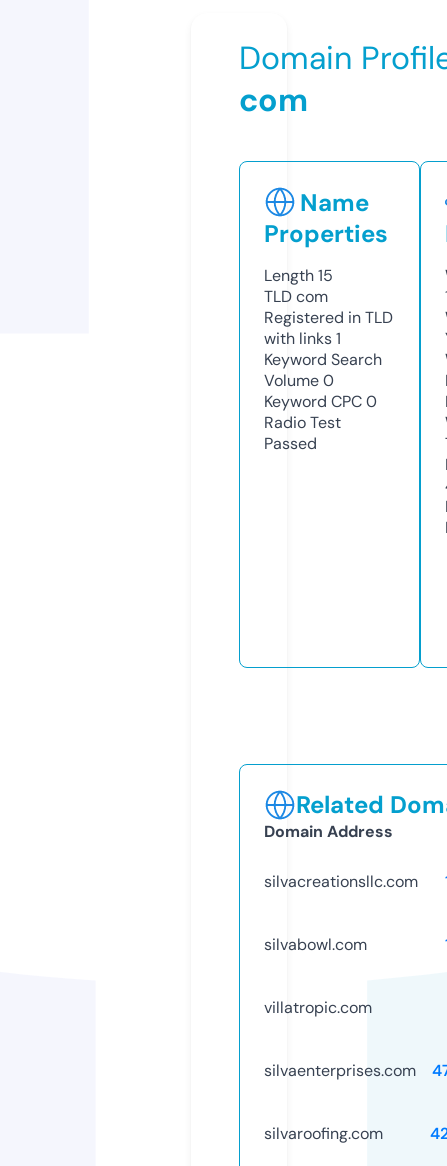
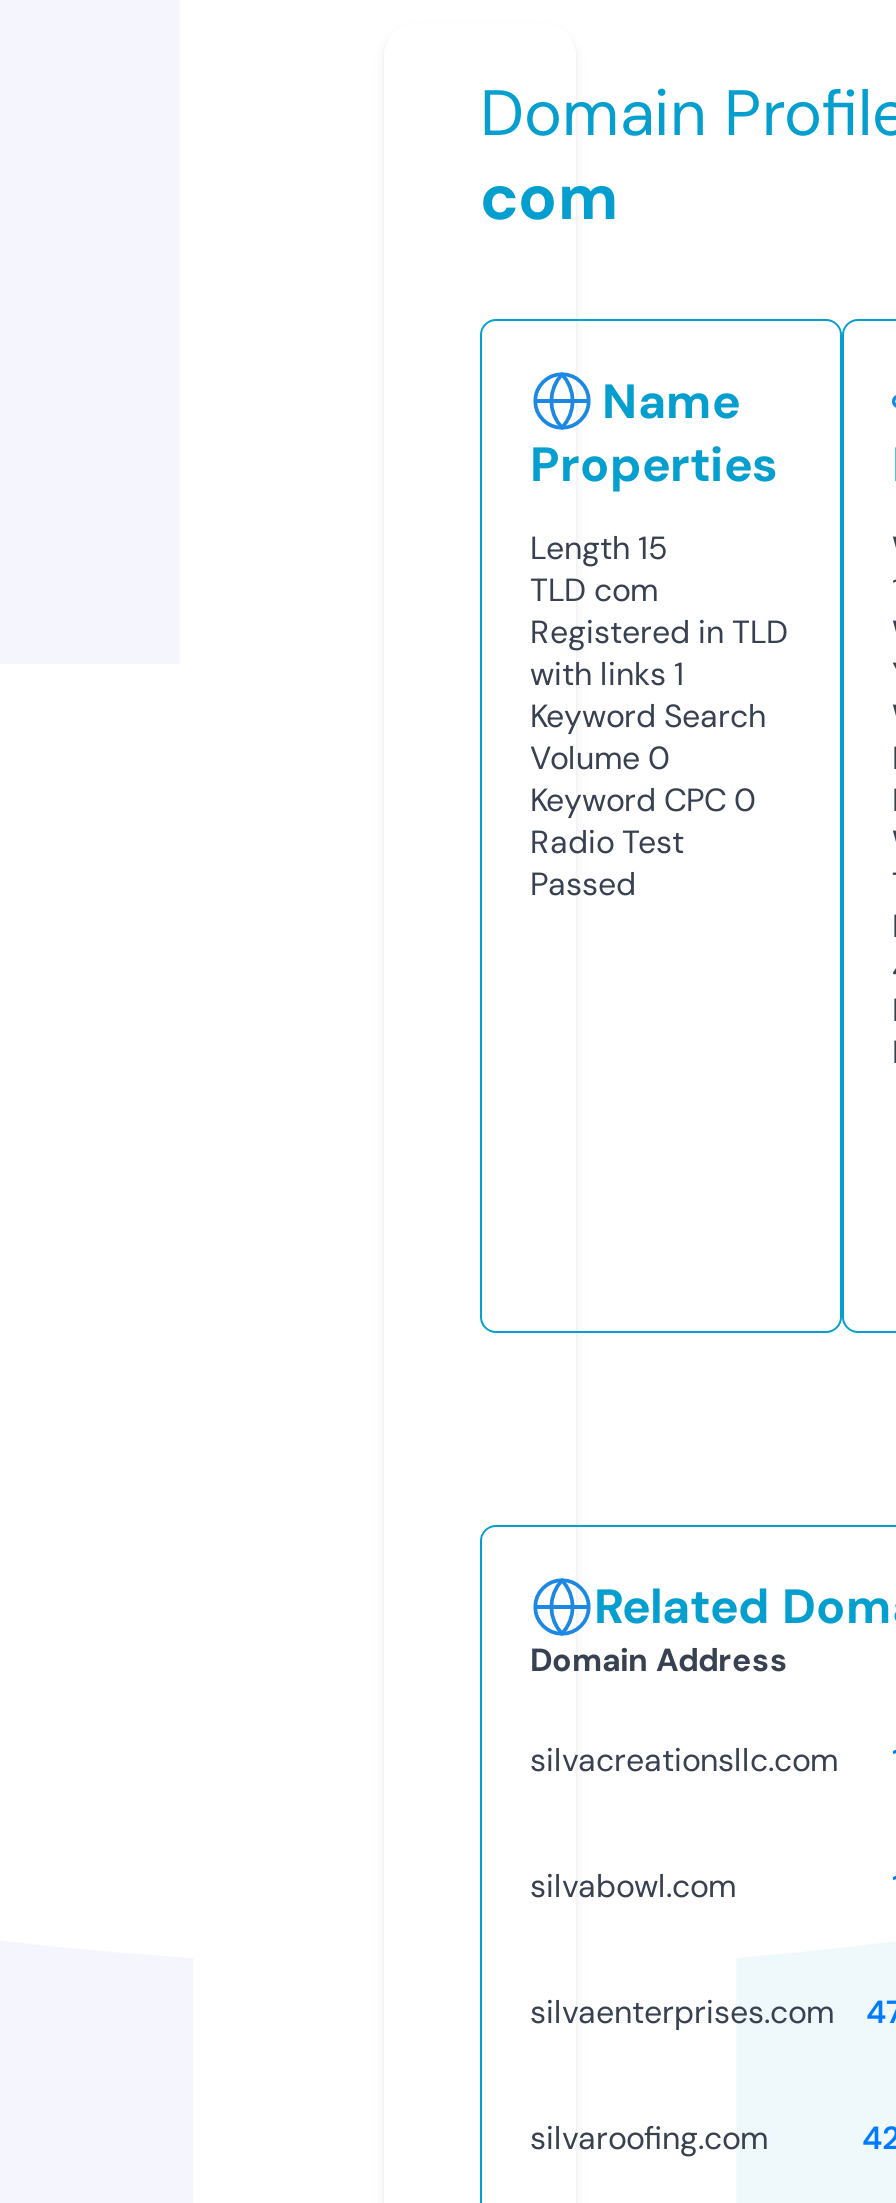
[264,997,372,1018] villatropic.com -> none

